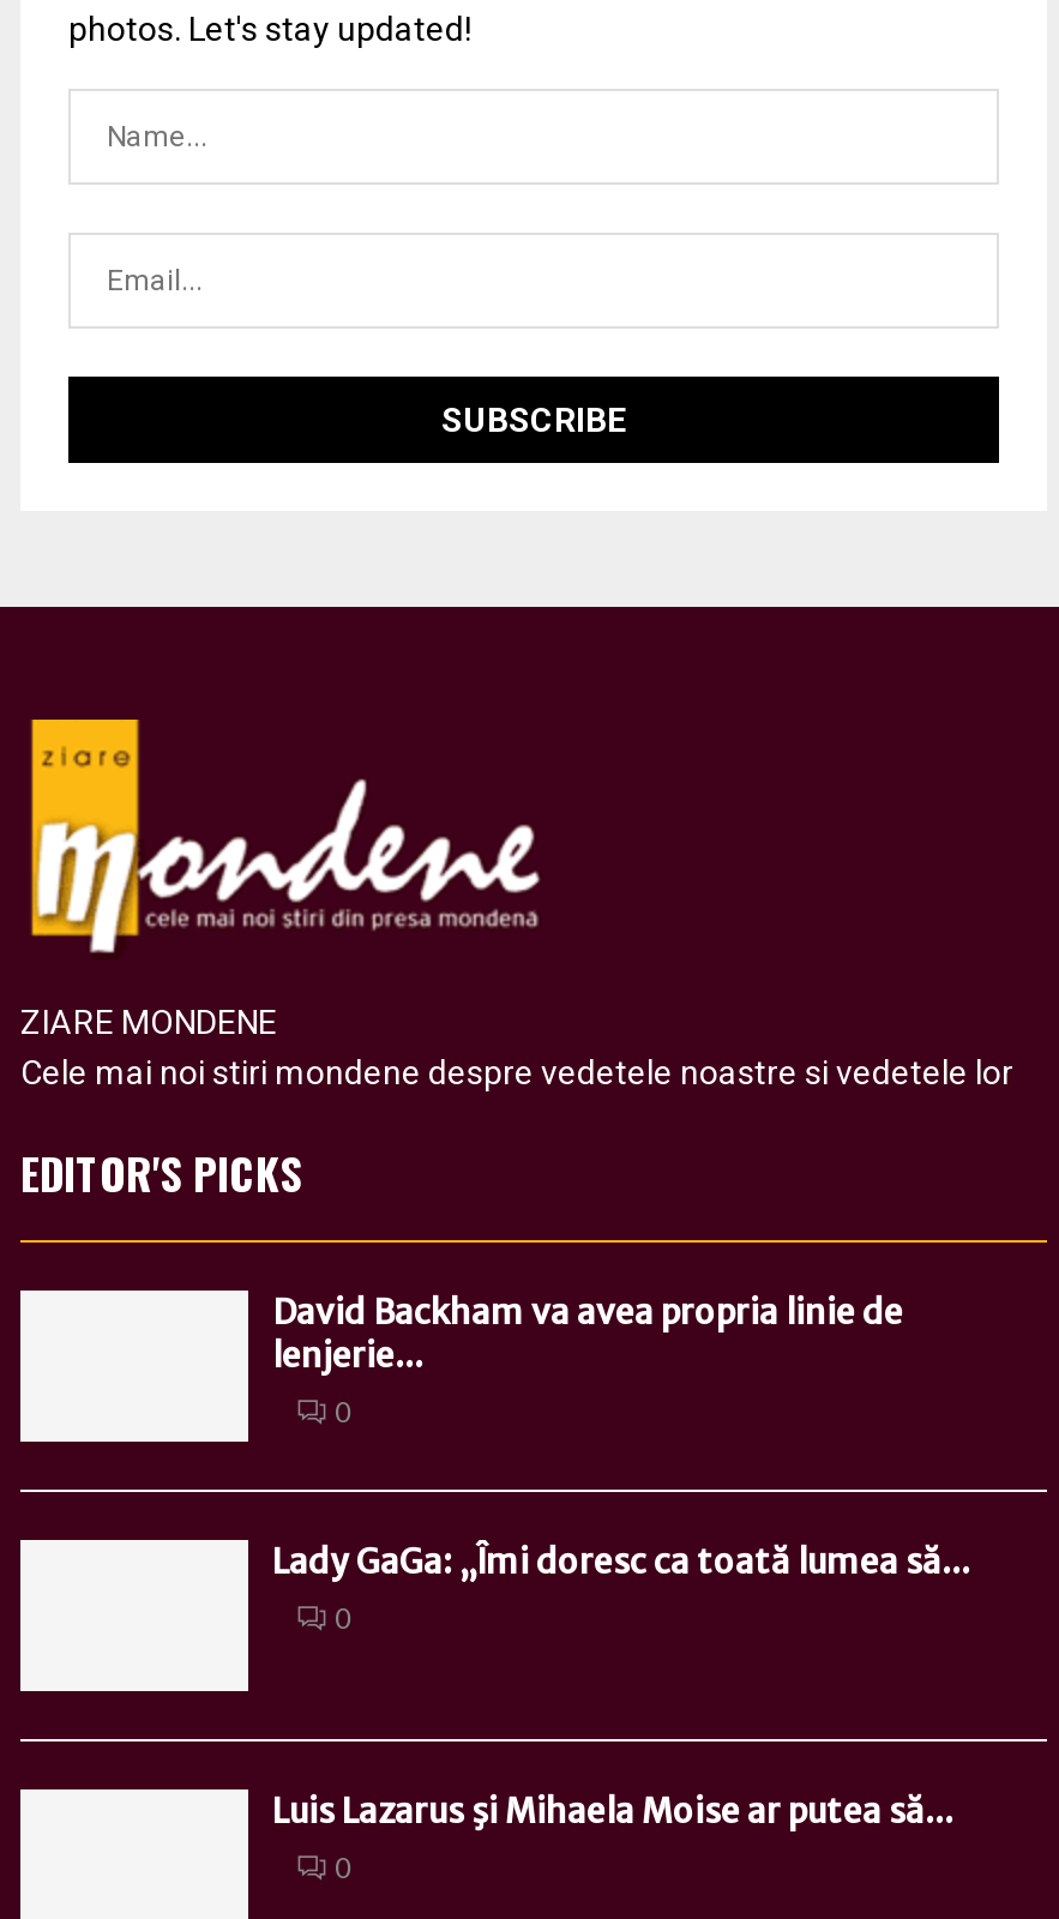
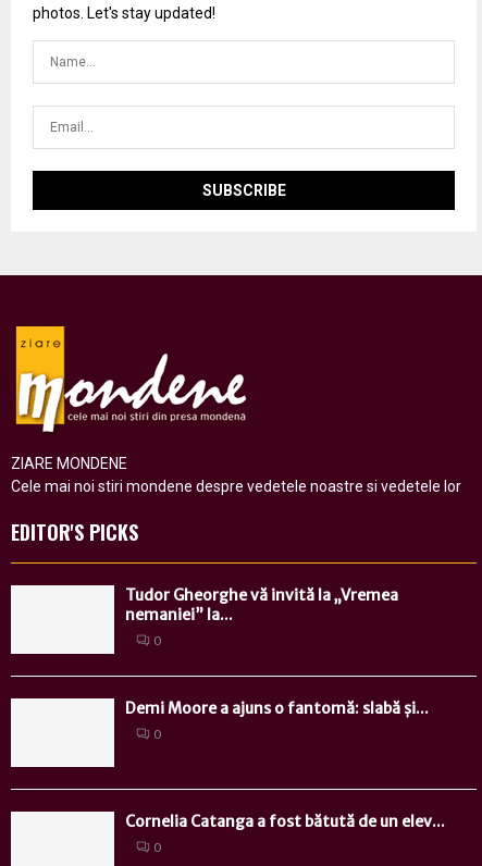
[272,1290,903,1376] David Backham va avea propria linie de | lenjerie... -> [125,585,398,624] Tudor Gheorghe vă invită la „Vremea | nemaniei” la...
[272,1540,970,1583] Lady GaGa: „Îmi doresc ca toată lumea să... -> [125,698,429,718] Demi Moore a ajuns o fantomă: slabă și...
[272,1790,953,1833] Luis Lazarus şi Mihaela Moise ar putea să... -> [125,812,445,832] Cornelia Catanga a fost bătută de un elev...

